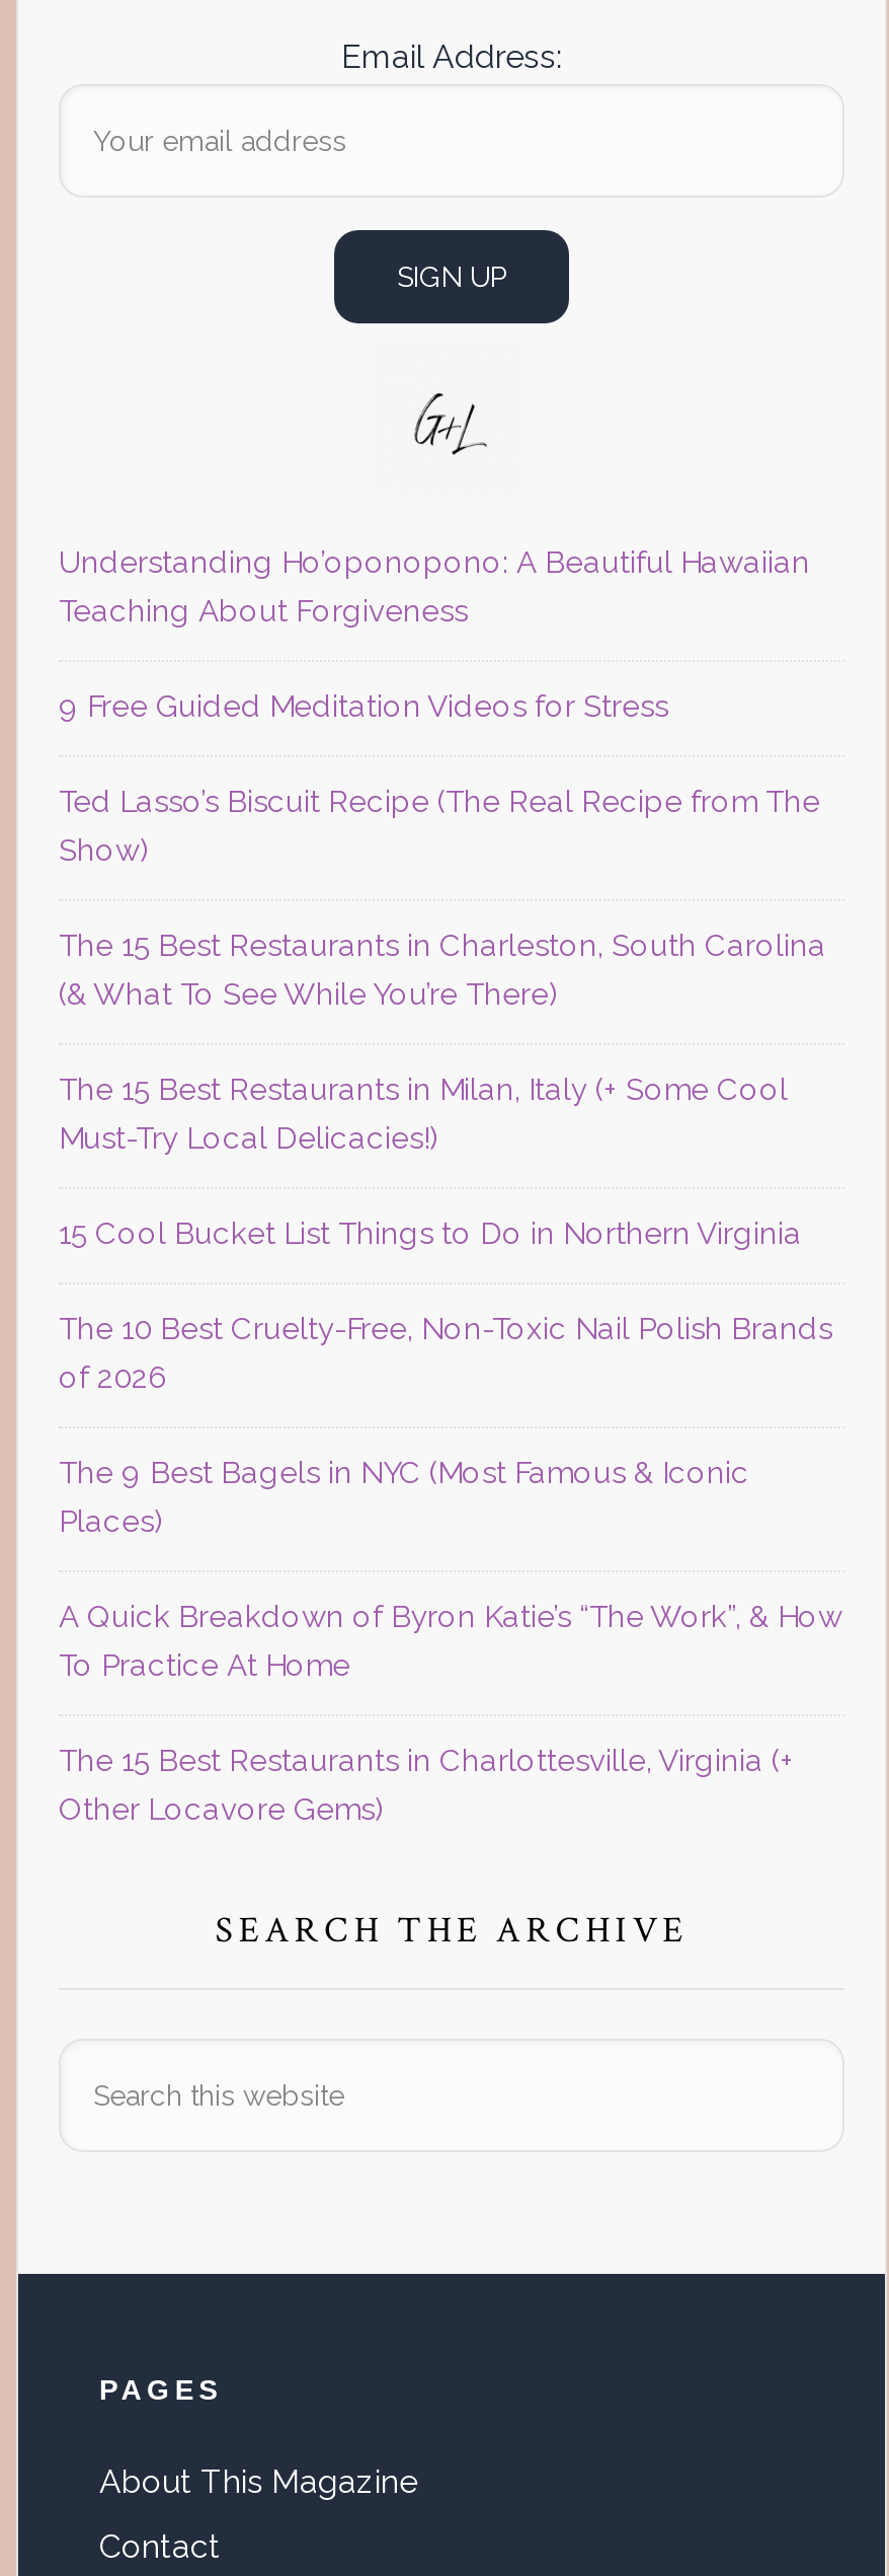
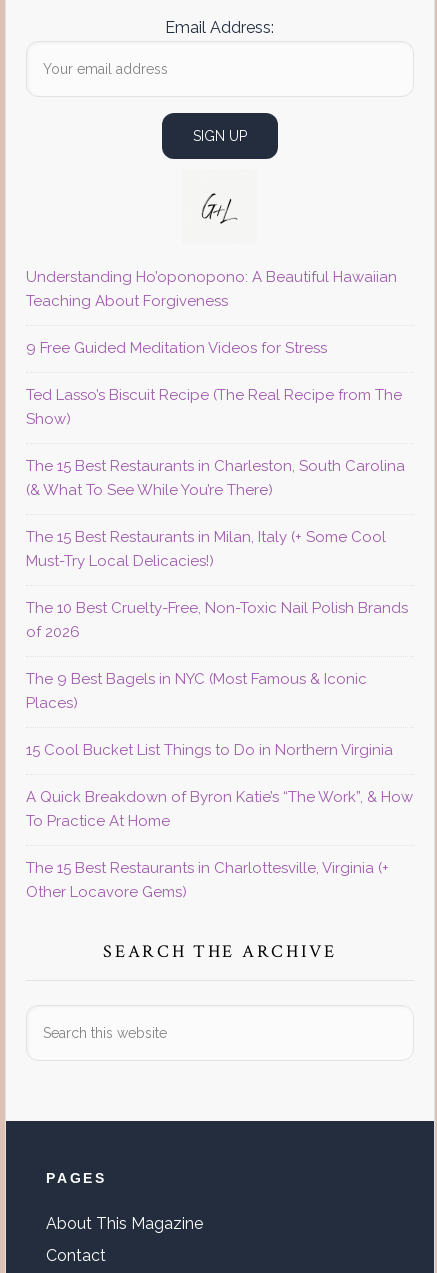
moved [59,1215,802,1251] -> [26,740,393,758]: 15 Cool Bucket List Things to Do in Northern Virginia
moved [59,1310,832,1539] -> [26,598,408,711]: The 10 Best Cruelty-Free, Non-Toxic Nail Polish Brands | of 2026 | The 9 Best Bagels in NYC (Most Famous & Iconic | Places)

